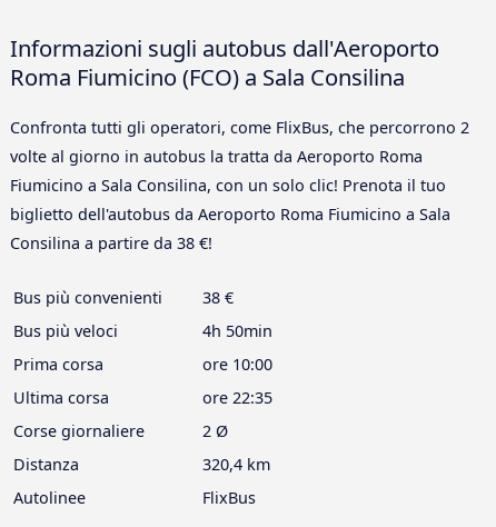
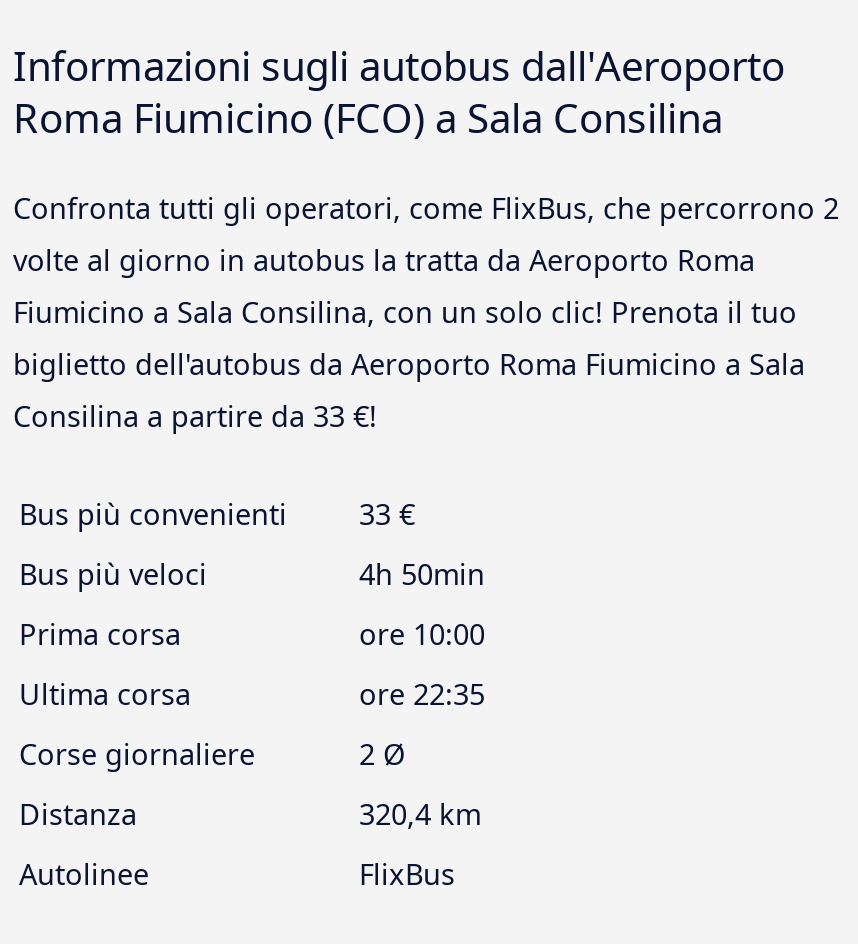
[10,232,212,253] Consilina a partire da 38 €! -> [13,396,377,434] Consilina a partire da 33 €!
[13,286,234,308] Bus più convenienti 38 € -> [19,494,415,532] Bus più convenienti 33 €

